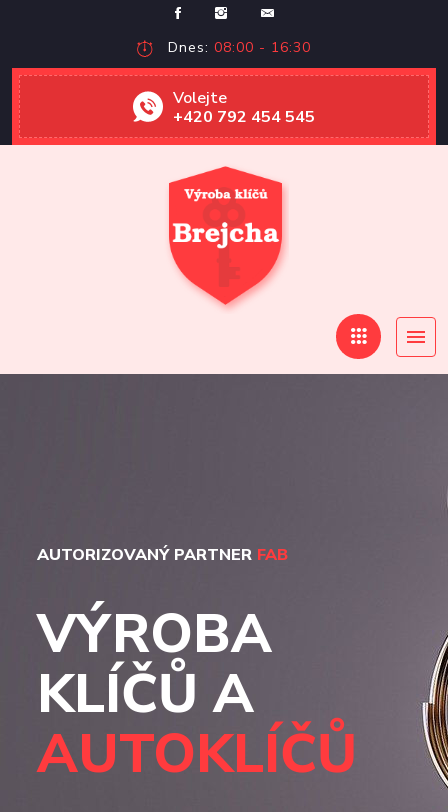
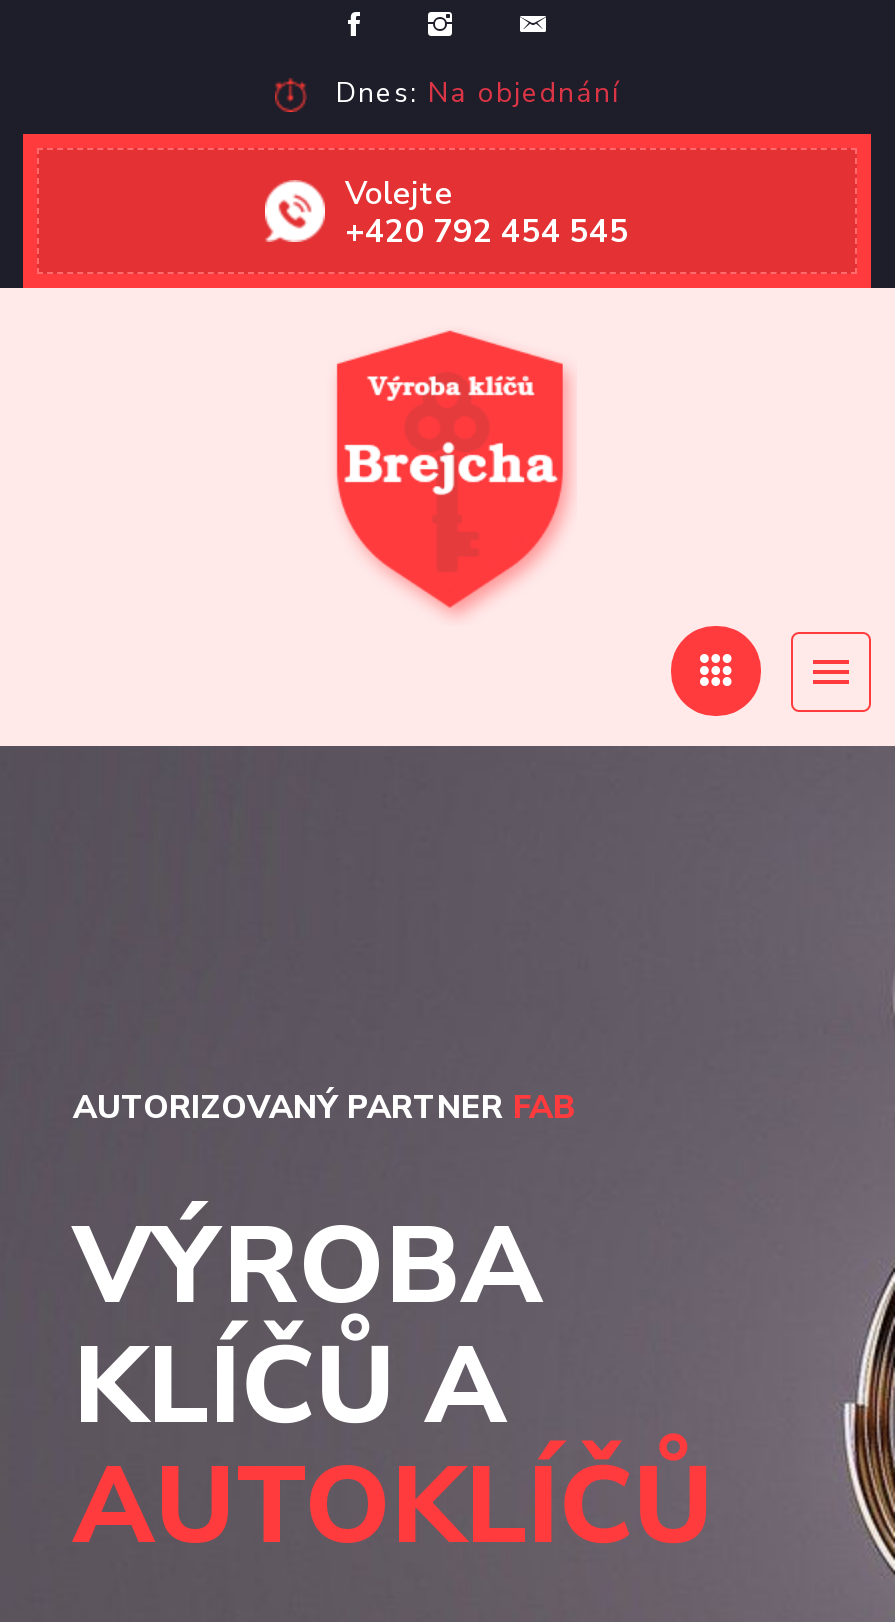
[168,38,311,57] Dnes: 08:00 - 16:30 -> [336,74,620,112] Dnes: Na objednání

